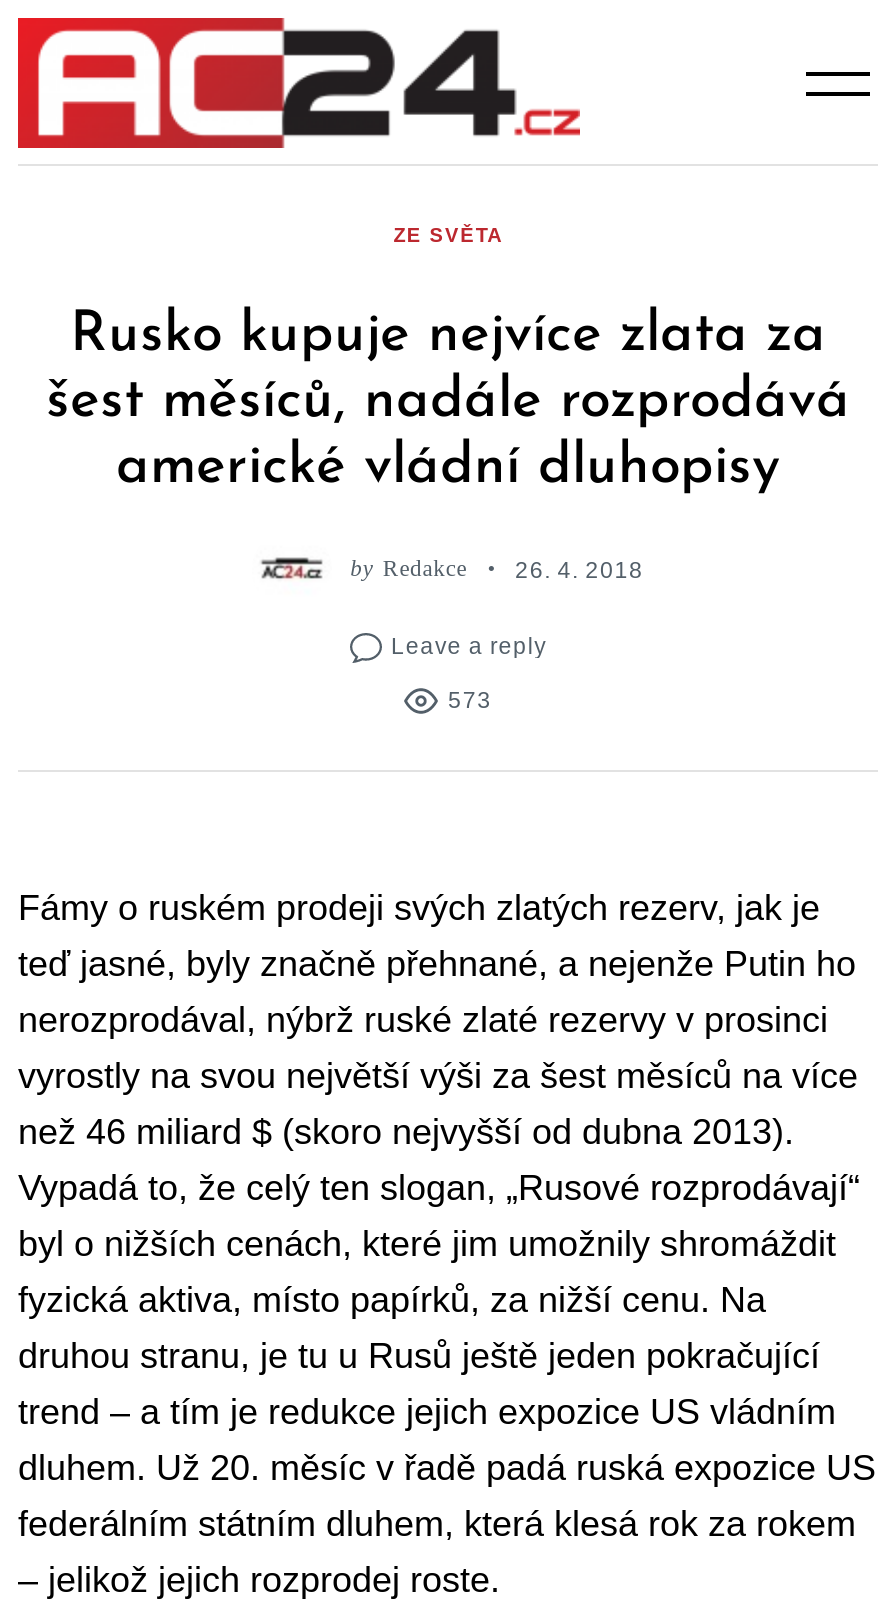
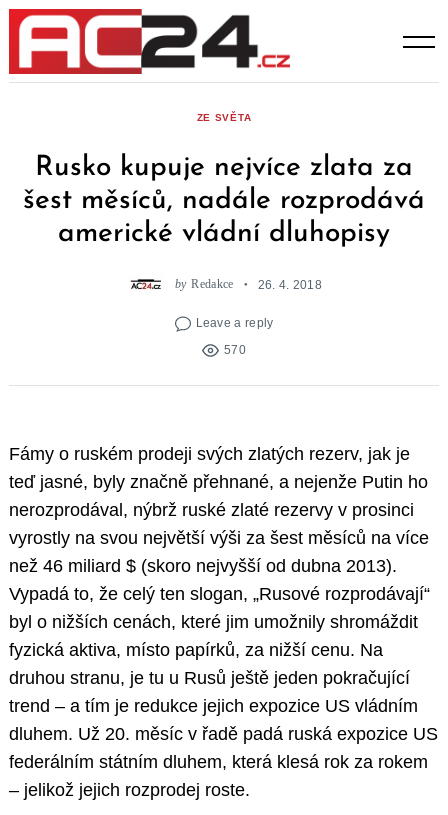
[448,686,492,712] 573 -> [224,343,246,356] 570

